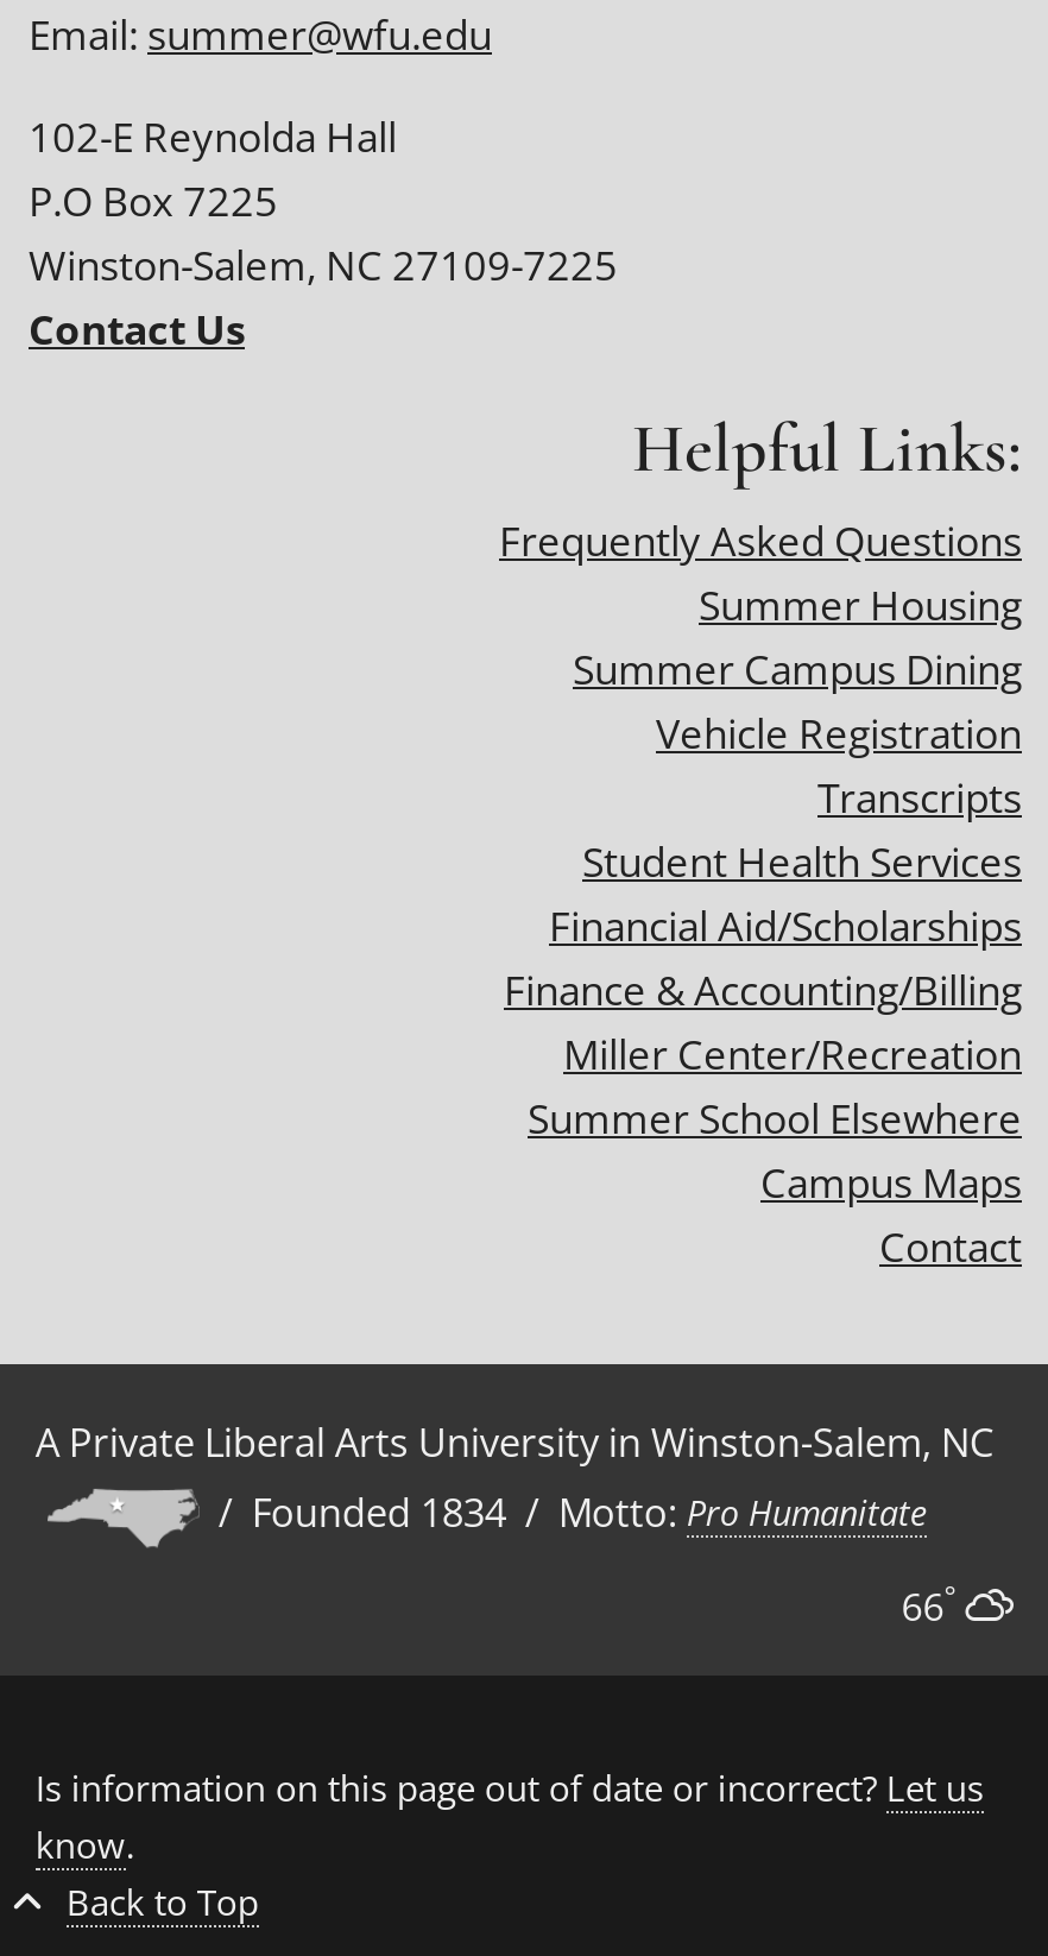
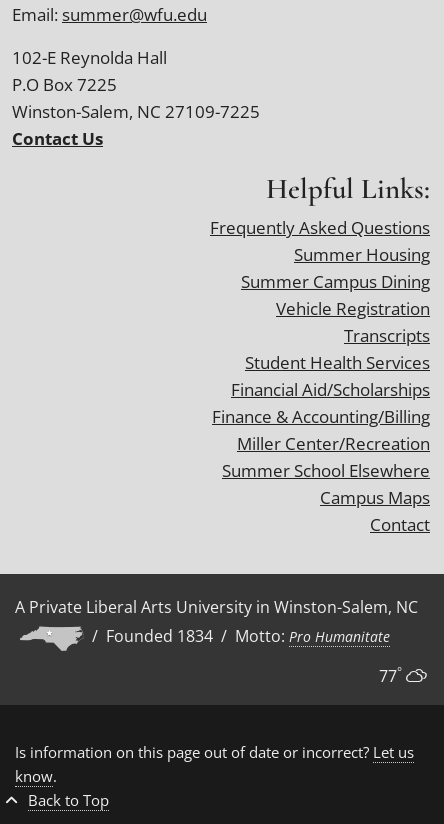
[901,1575,956,1632] 66° -> [379,663,402,687] 77°

